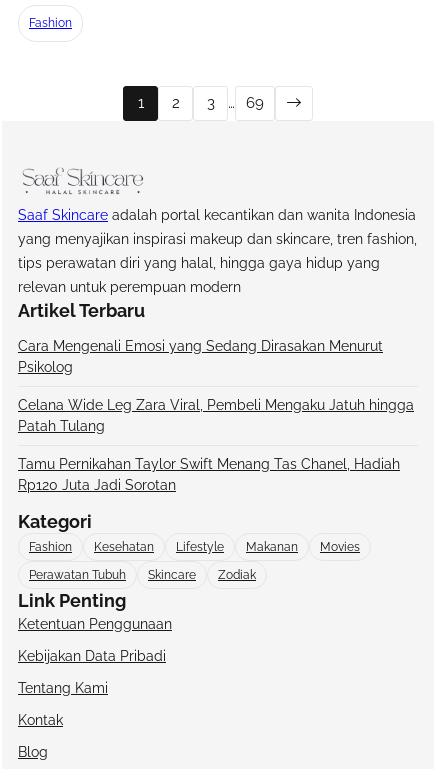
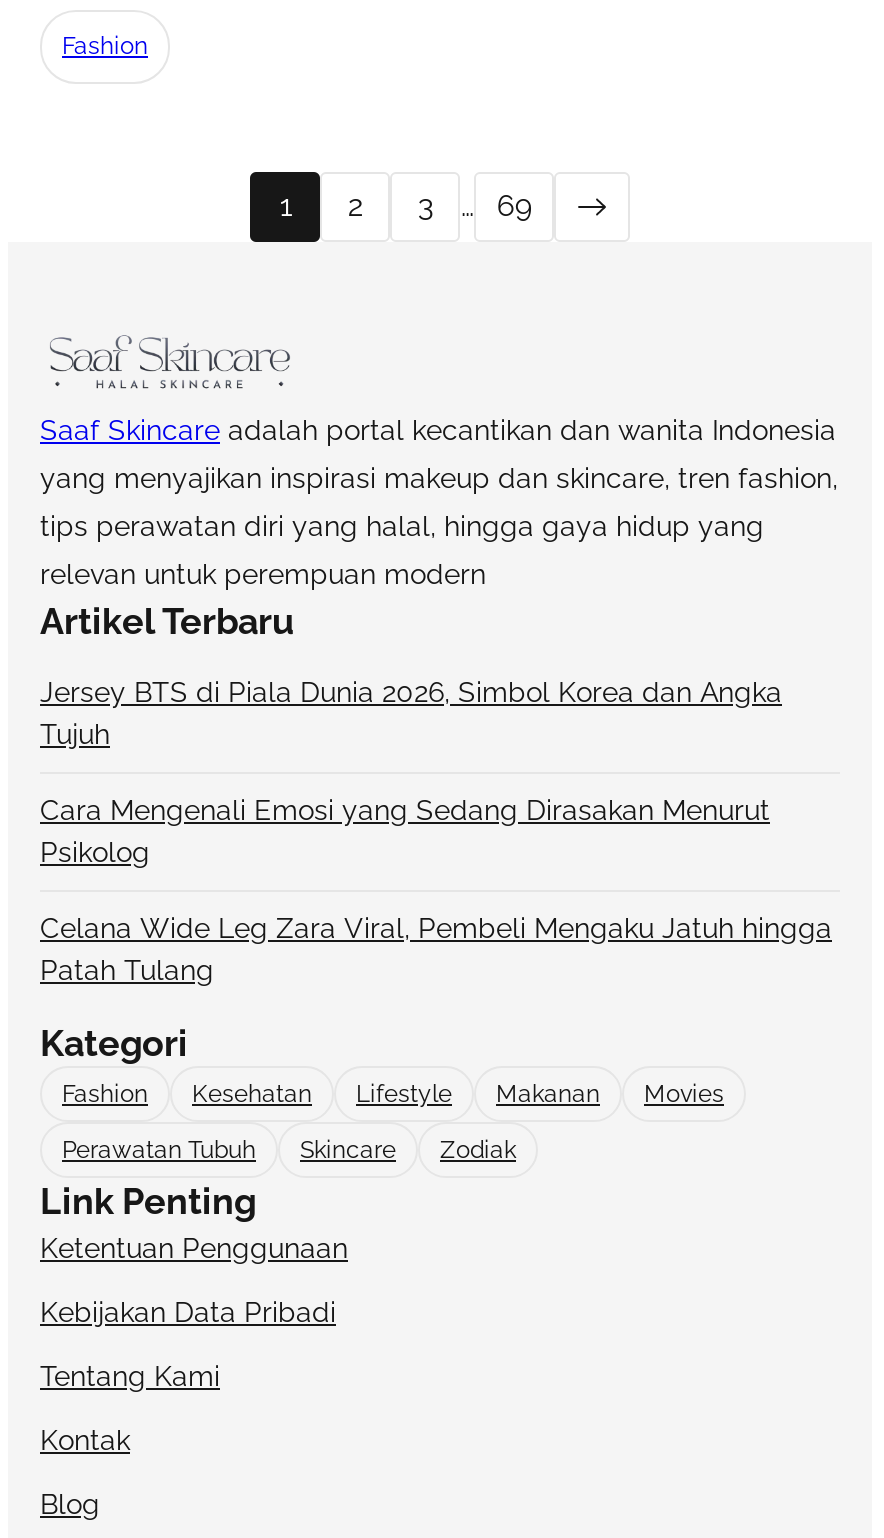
none -> [40,677,782,751] Jersey BTS di Piala Dunia 2026, Simbol Korea dan Angka | Tujuh
moved [18,338,414,434] -> [40,795,832,987]: Cara Mengenali Emosi yang Sedang Dirasakan Menurut | Psikolog | Celana Wide Leg Zara Viral, Pembeli Mengaku Jatuh hingga | Patah Tulang
[18,456,400,493] Tamu Pernikahan Taylor Swift Menang Tas Chanel, Hadiah | Rp120 Juta Jadi Sorotan -> none

